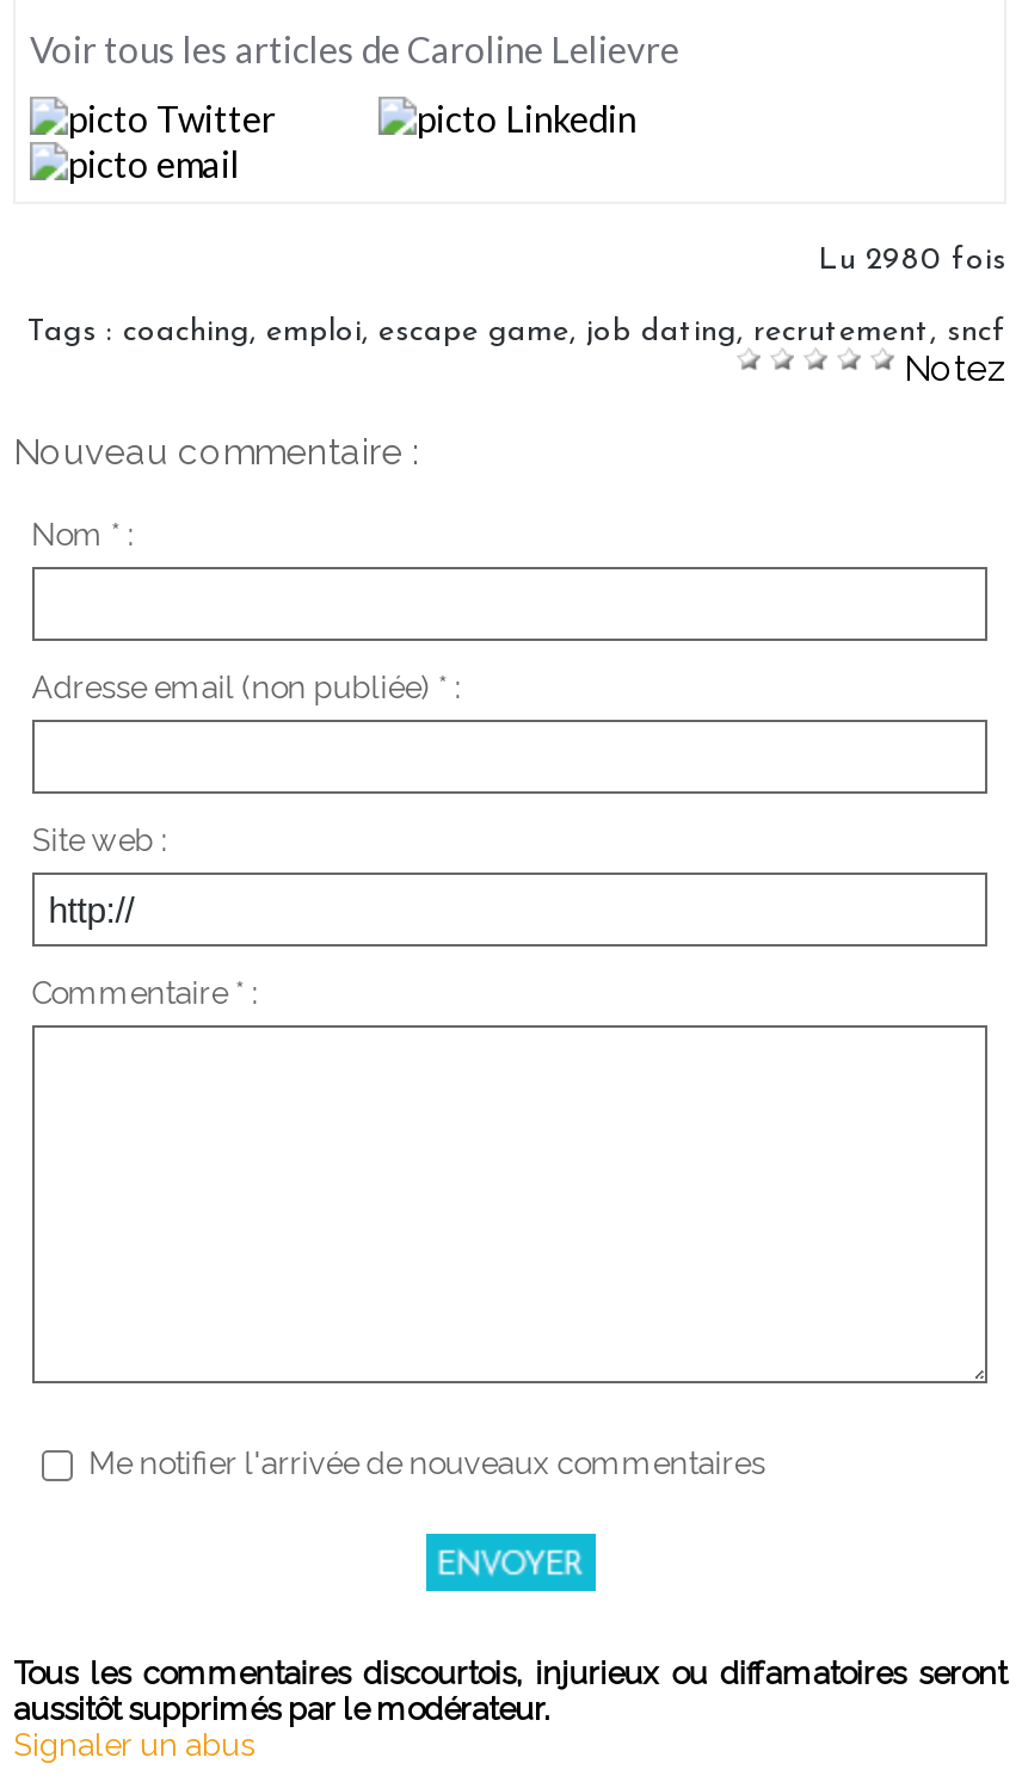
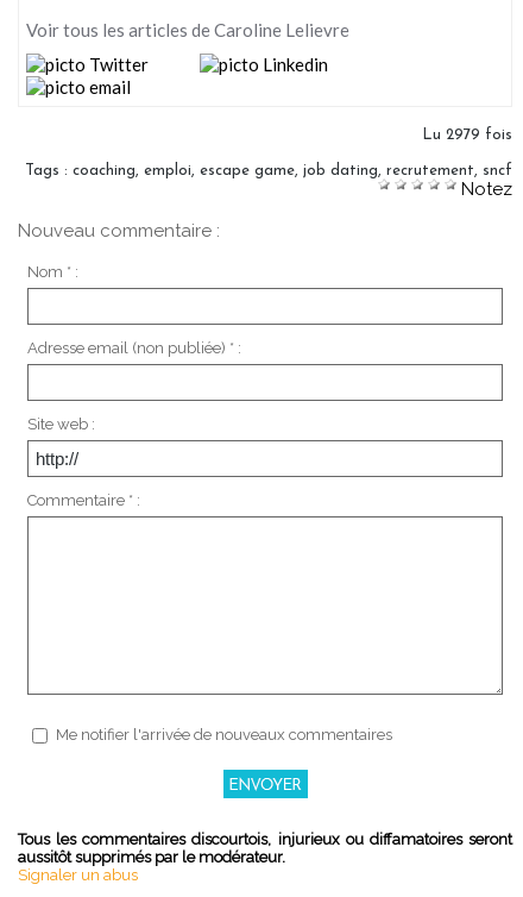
[818,243,1006,275] Lu 2980 fois -> [422,127,512,142] Lu 2979 fois

